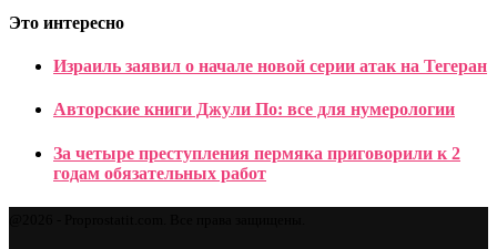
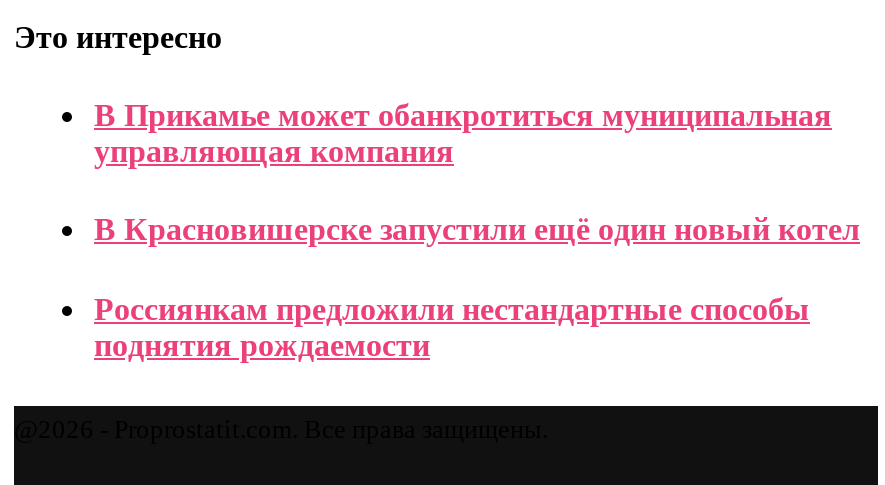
[53,57,487,75] Израиль заявил о начале новой серии атак на Тегеран -> [94,98,832,168] В Прикамье может обанкротиться муниципальная | управляющая компания
[53,100,455,119] Авторские книги Джули По: все для нумерологии -> [94,213,860,247] В Красновишерске запустили ещё один новый котел
[53,144,460,182] За четыре преступления пермяка приговорили к 2 | годам обязательных работ -> [94,291,810,361] Россиянкам предложили нестандартные способы | поднятия рождаемости

